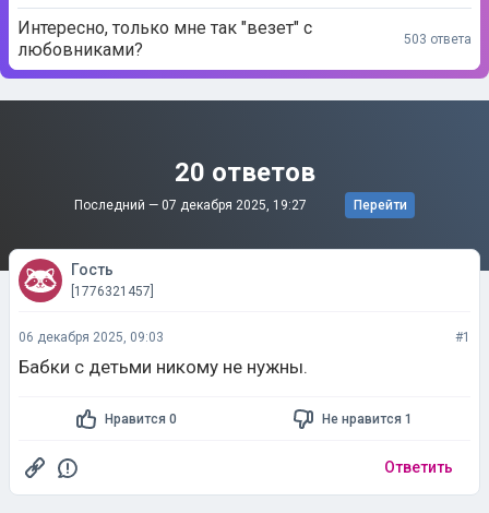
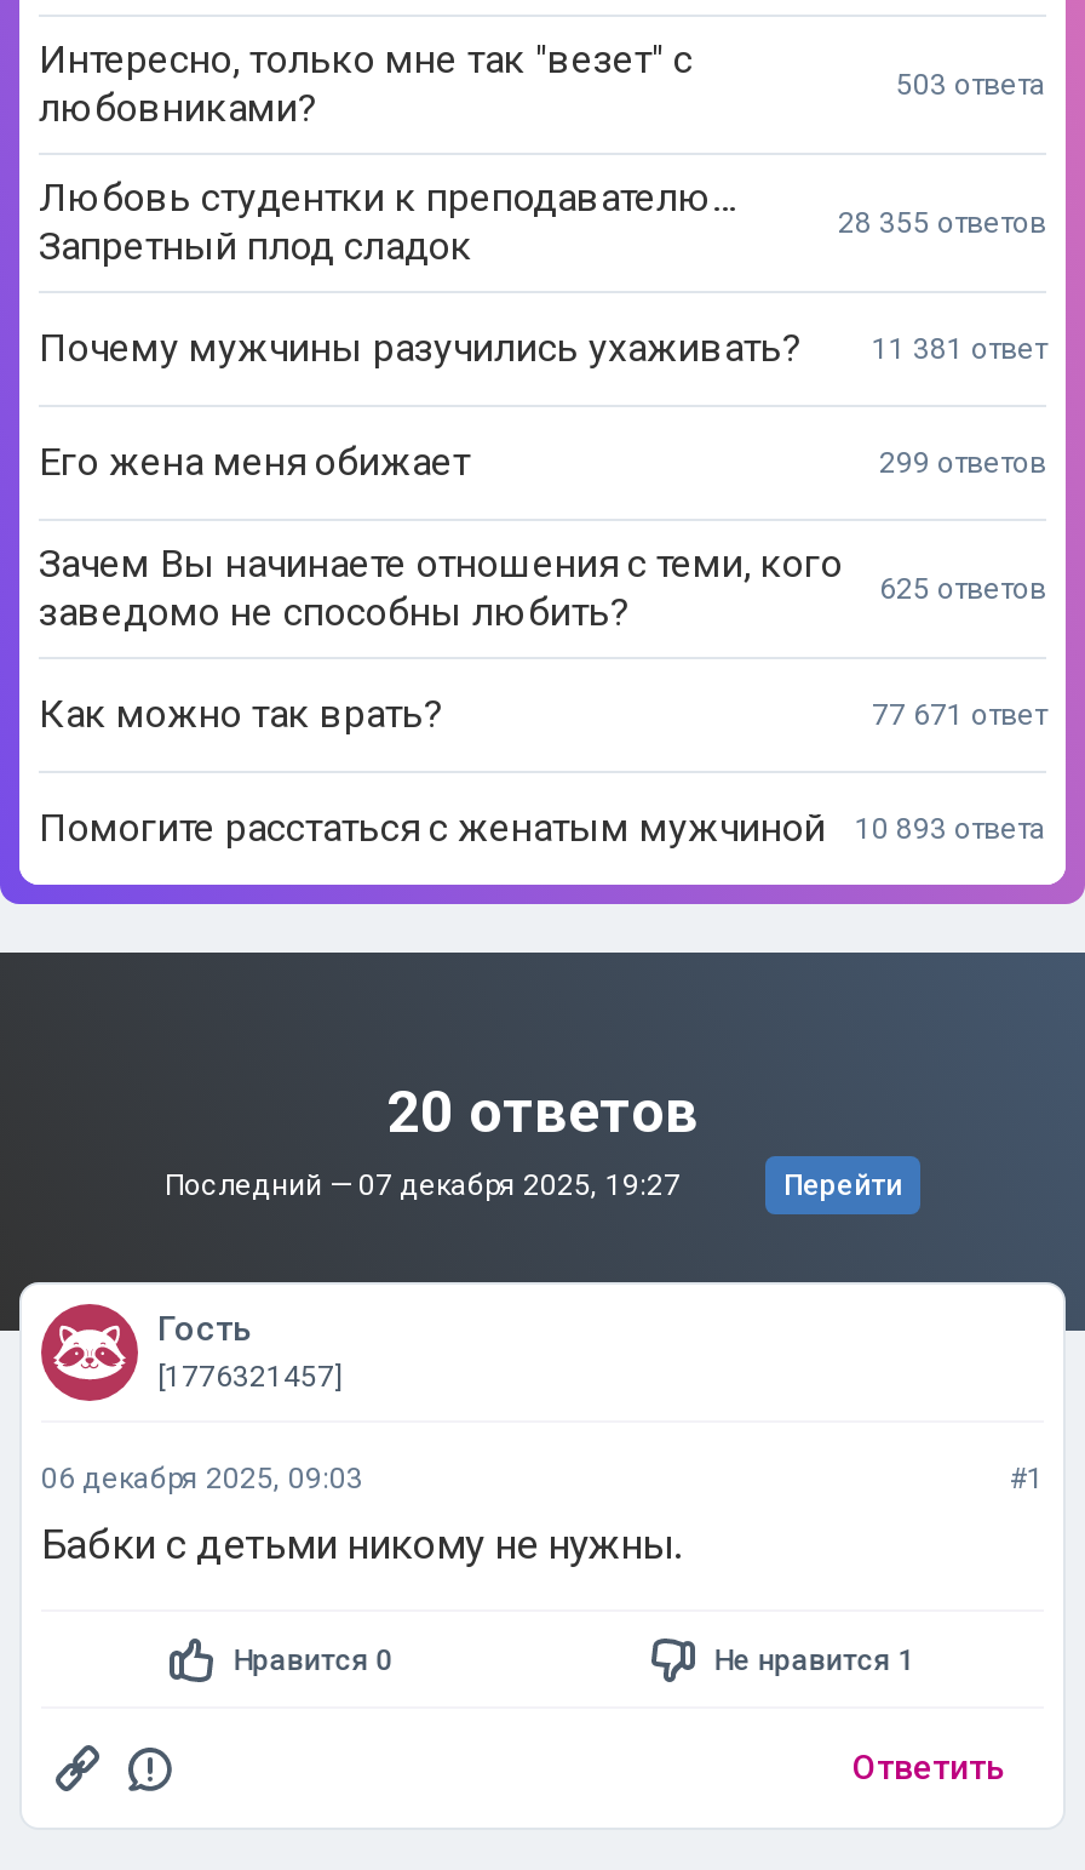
none -> [39,175,736,269] Любовь студентки к преподавателю… | Запретный плод сладок
none -> [39,205,1046,635] 28 355 ответов | Почему мужчины разучились ухаживать? | 11 381 ответ | Его жена меня обижает | 299 ответов | Зачем Вы начинаете отношения с теми, кого | заведомо не способны любить?
none -> [39,571,1046,851] 625 ответов | Как можно так врать? | 77 671 ответ | Помогите расстаться с женатым мужчиной | 10 893 ответа

